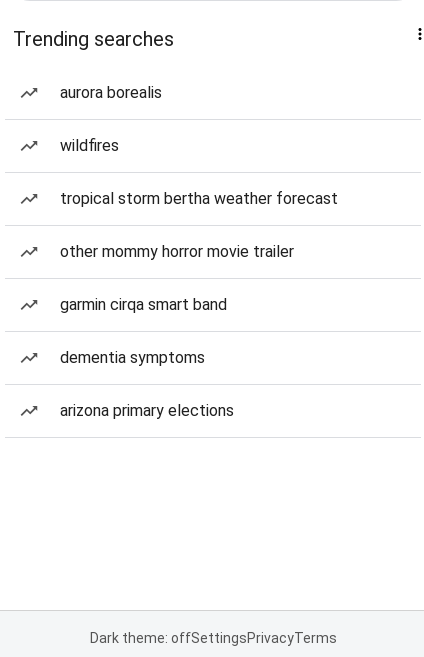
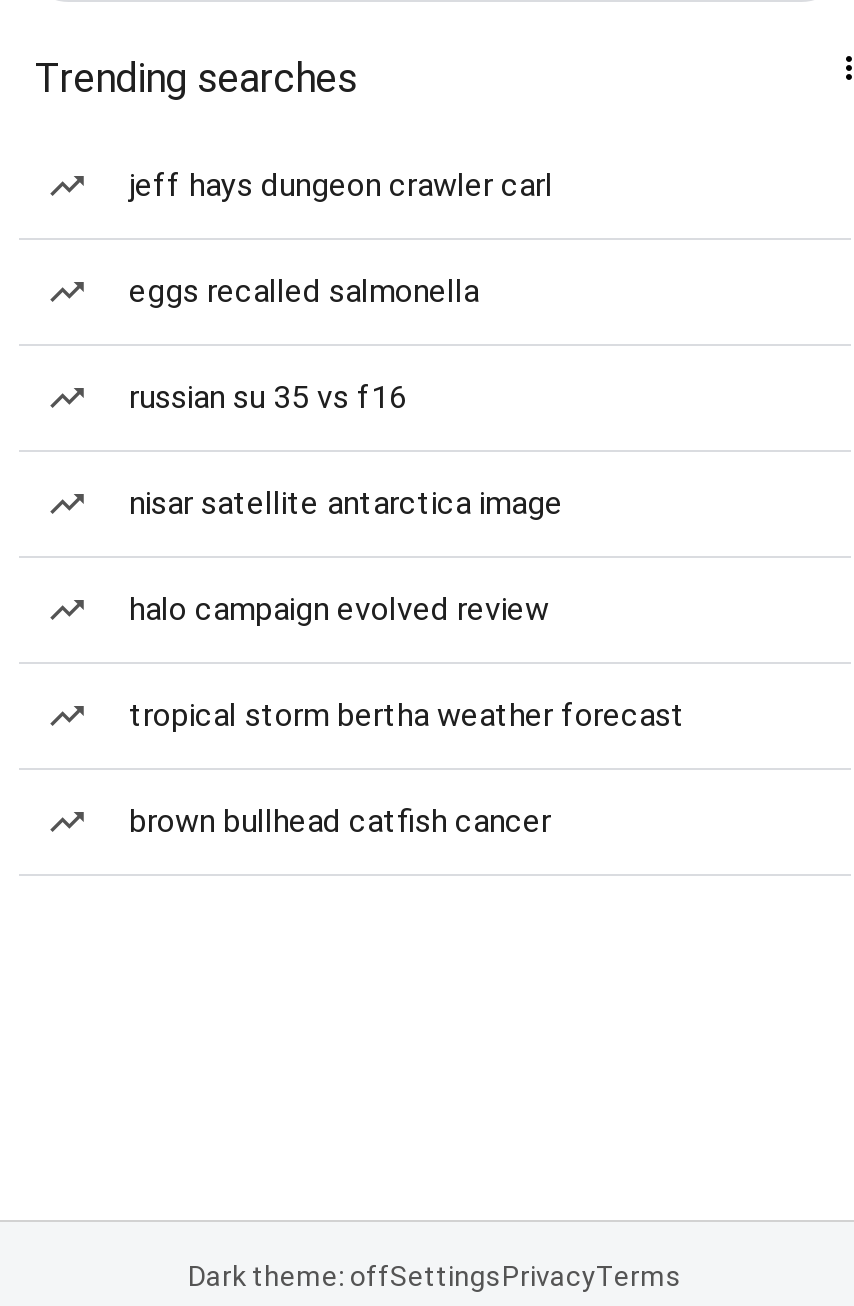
[60,83,162,155] aurora borealis | wildfires -> [129,166,563,628] jeff hays dungeon crawler carl | eggs recalled salmonella | russian su 35 vs f16 | nisar satellite antarctica image | halo campaign evolved review
moved [60,189,338,208] -> [129,696,685,734]: tropical storm bertha weather forecast
[60,242,294,420] other mommy horror movie trailer | garmin cirqa smart band | dementia symptoms | arizona primary elections -> [129,802,551,840] brown bullhead catfish cancer

